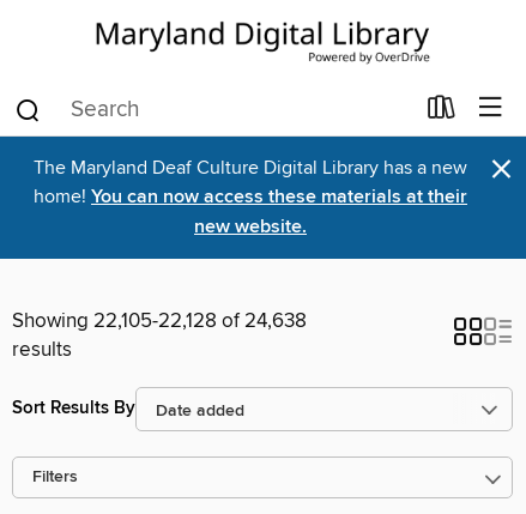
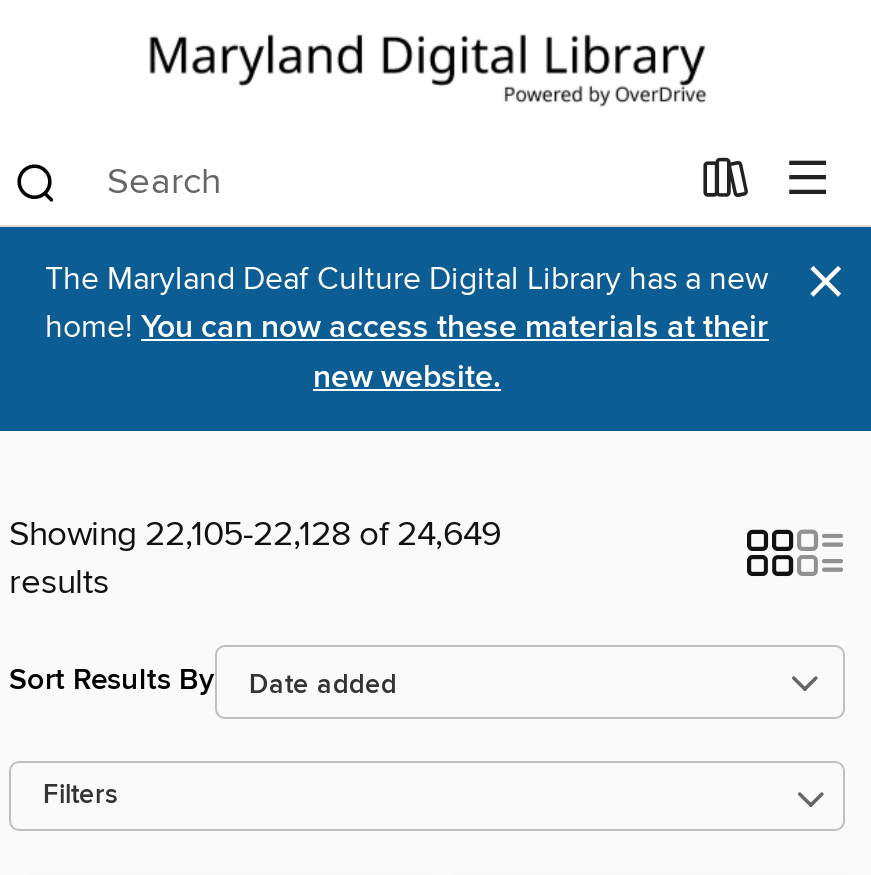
[12,308,307,334] Showing 22,105-22,128 of 24,638 -> [9,513,501,557] Showing 22,105-22,128 of 24,649

